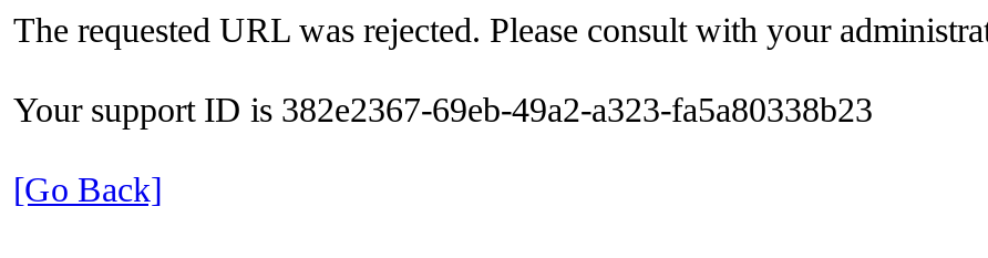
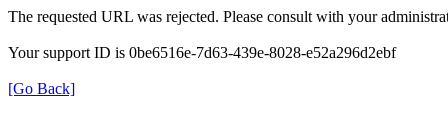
[13,91,873,128] Your support ID is 382e2367-69eb-49a2-a323-fa5a80338b23 -> [8,44,396,61] Your support ID is 0be6516e-7d63-439e-8028-e52a296d2ebf

